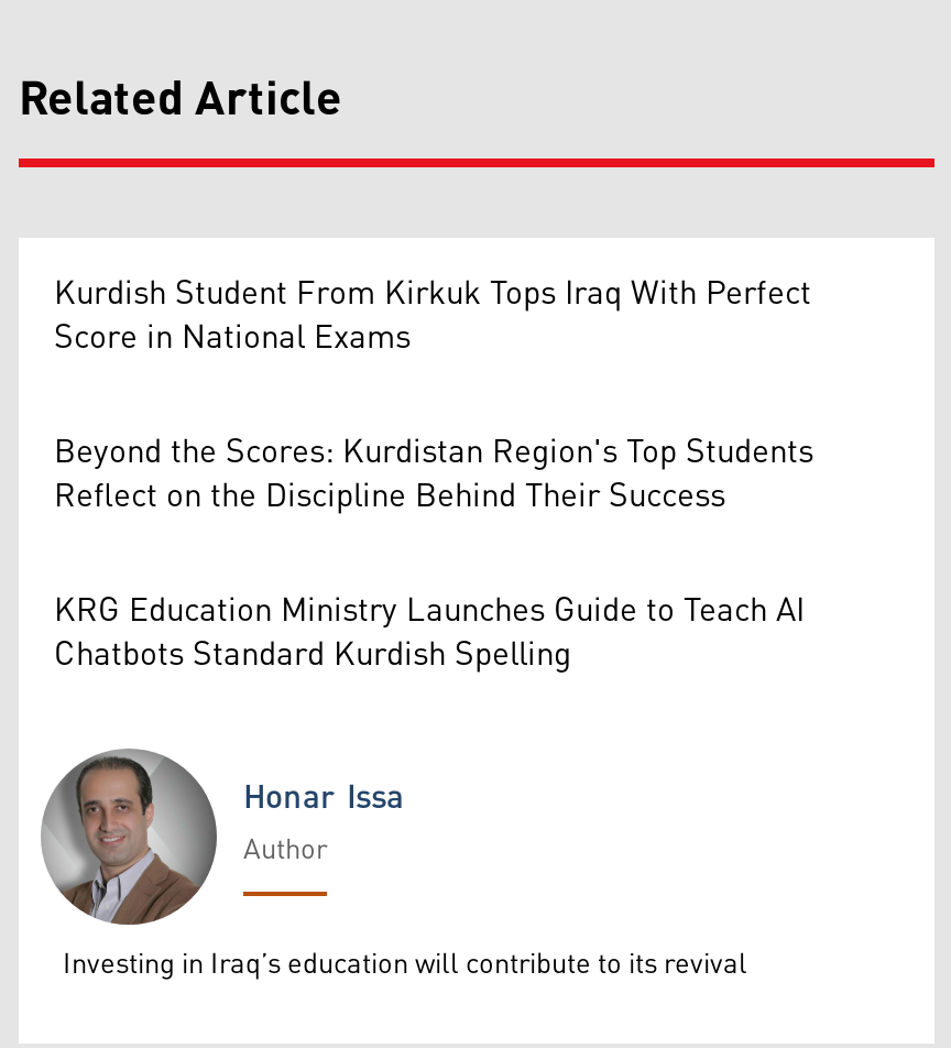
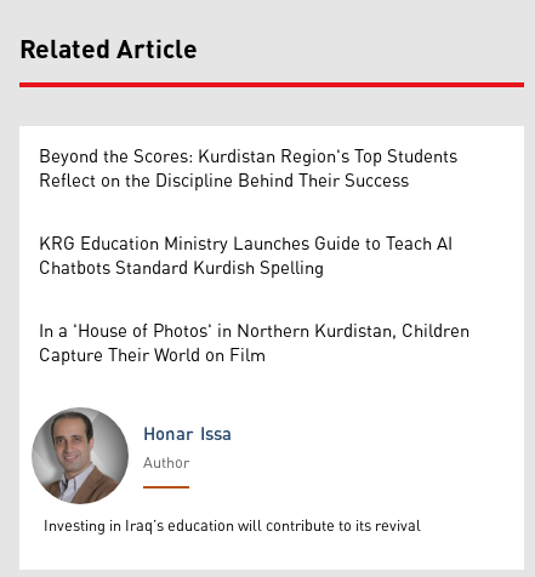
[54,261,811,369] Kurdish Student From Kirkuk Tops Iraq With Perfect | Score in National Exams -> none
moved [54,420,813,686] -> [39,139,457,286]: Beyond the Scores: Kurdistan Region's Top Students | Reflect on the Discipline Behind Their Success | KRG Education Ministry Launches Guide to Teach AI | Chatbots Standard Kurdish Spelling
none -> [39,313,469,373] In a 'House of Photos' in Northern Kurdistan, Children | Capture Their World on Film

